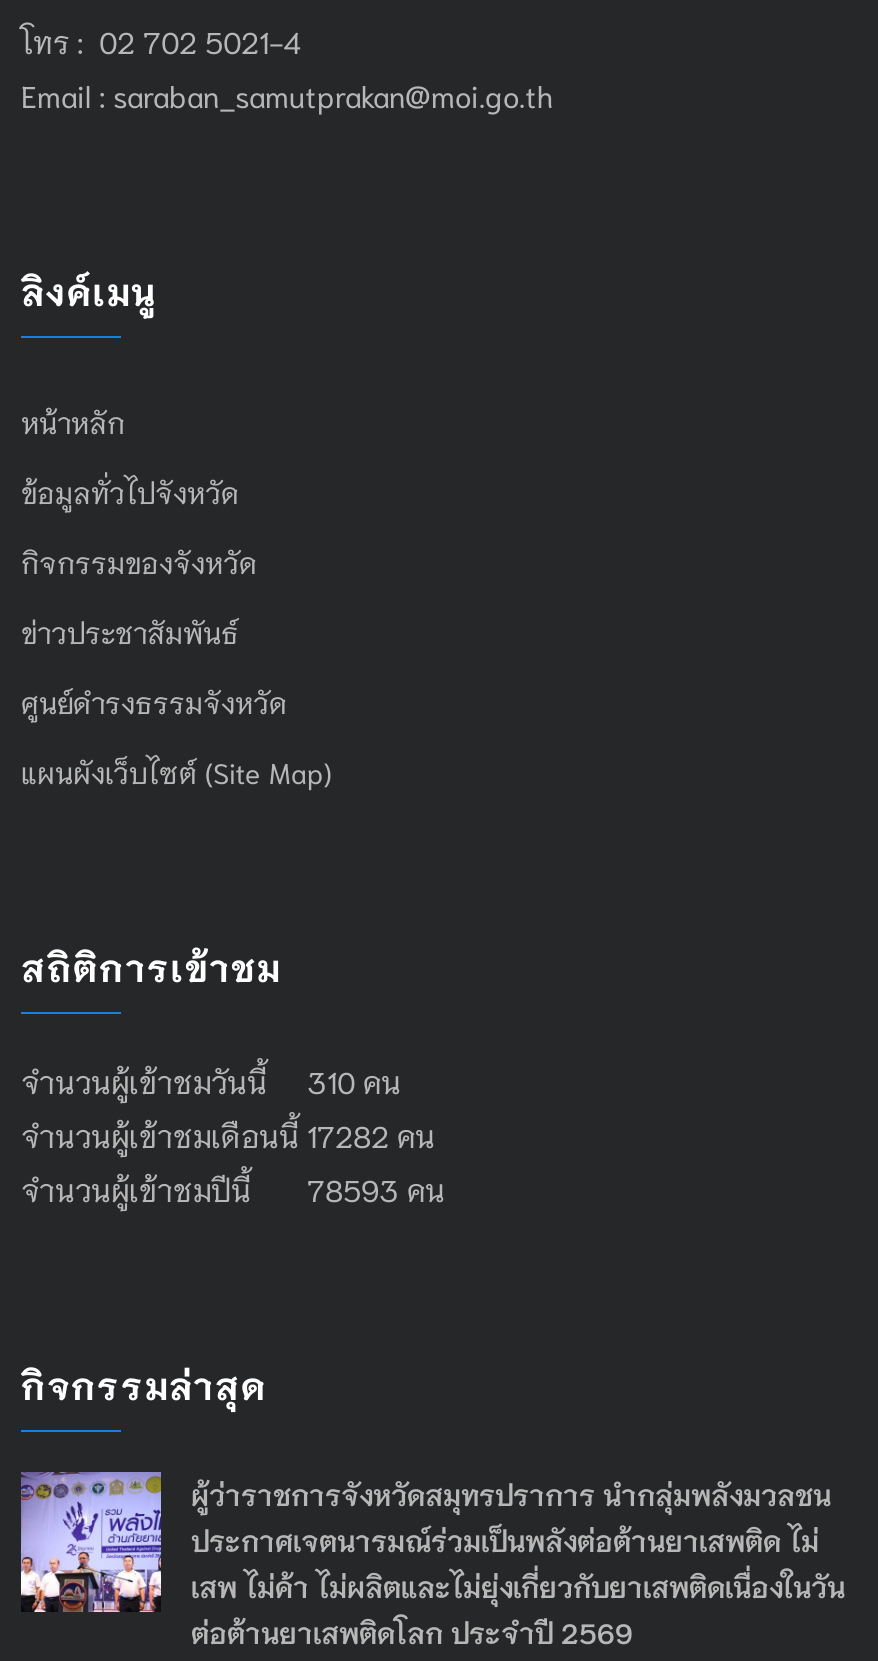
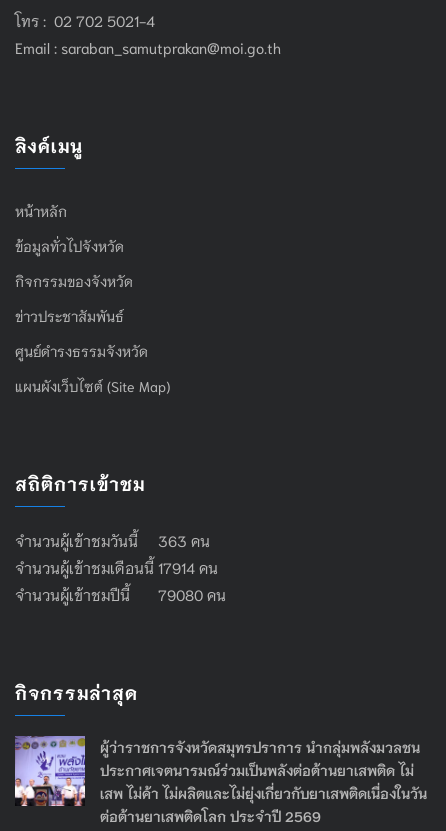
[21,1059,401,1099] จำนวนผู้เข้าชมวันนี้ 310 คน -> [15,530,210,550] จำนวนผู้เข้าชมวันนี้ 363 คน
[21,1113,435,1153] จำนวนผู้เข้าชมเดือนนี้ 17282 คน -> [15,557,218,577] จำนวนผู้เข้าชมเดือนนี้ 17914 คน
[21,1167,445,1207] จำนวนผู้เข้าชมปีนี้ 78593 คน -> [15,584,226,604] จำนวนผู้เข้าชมปีนี้ 79080 คน

